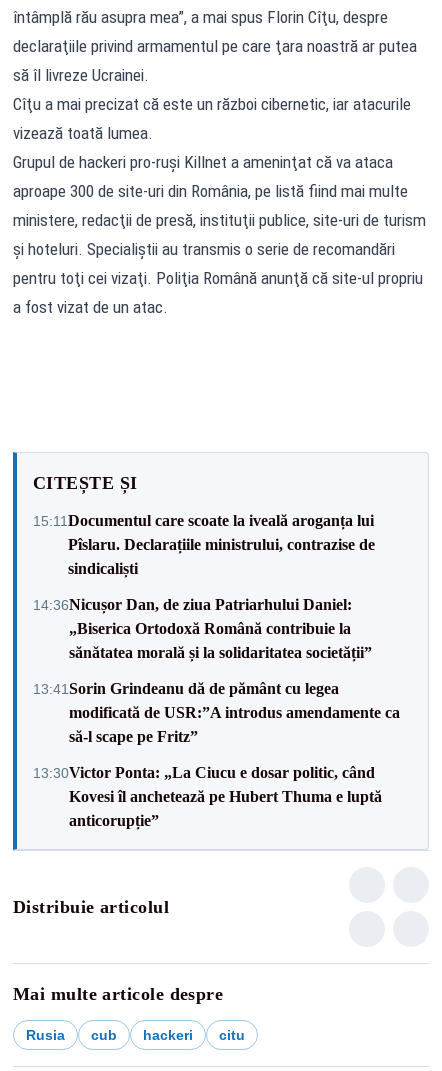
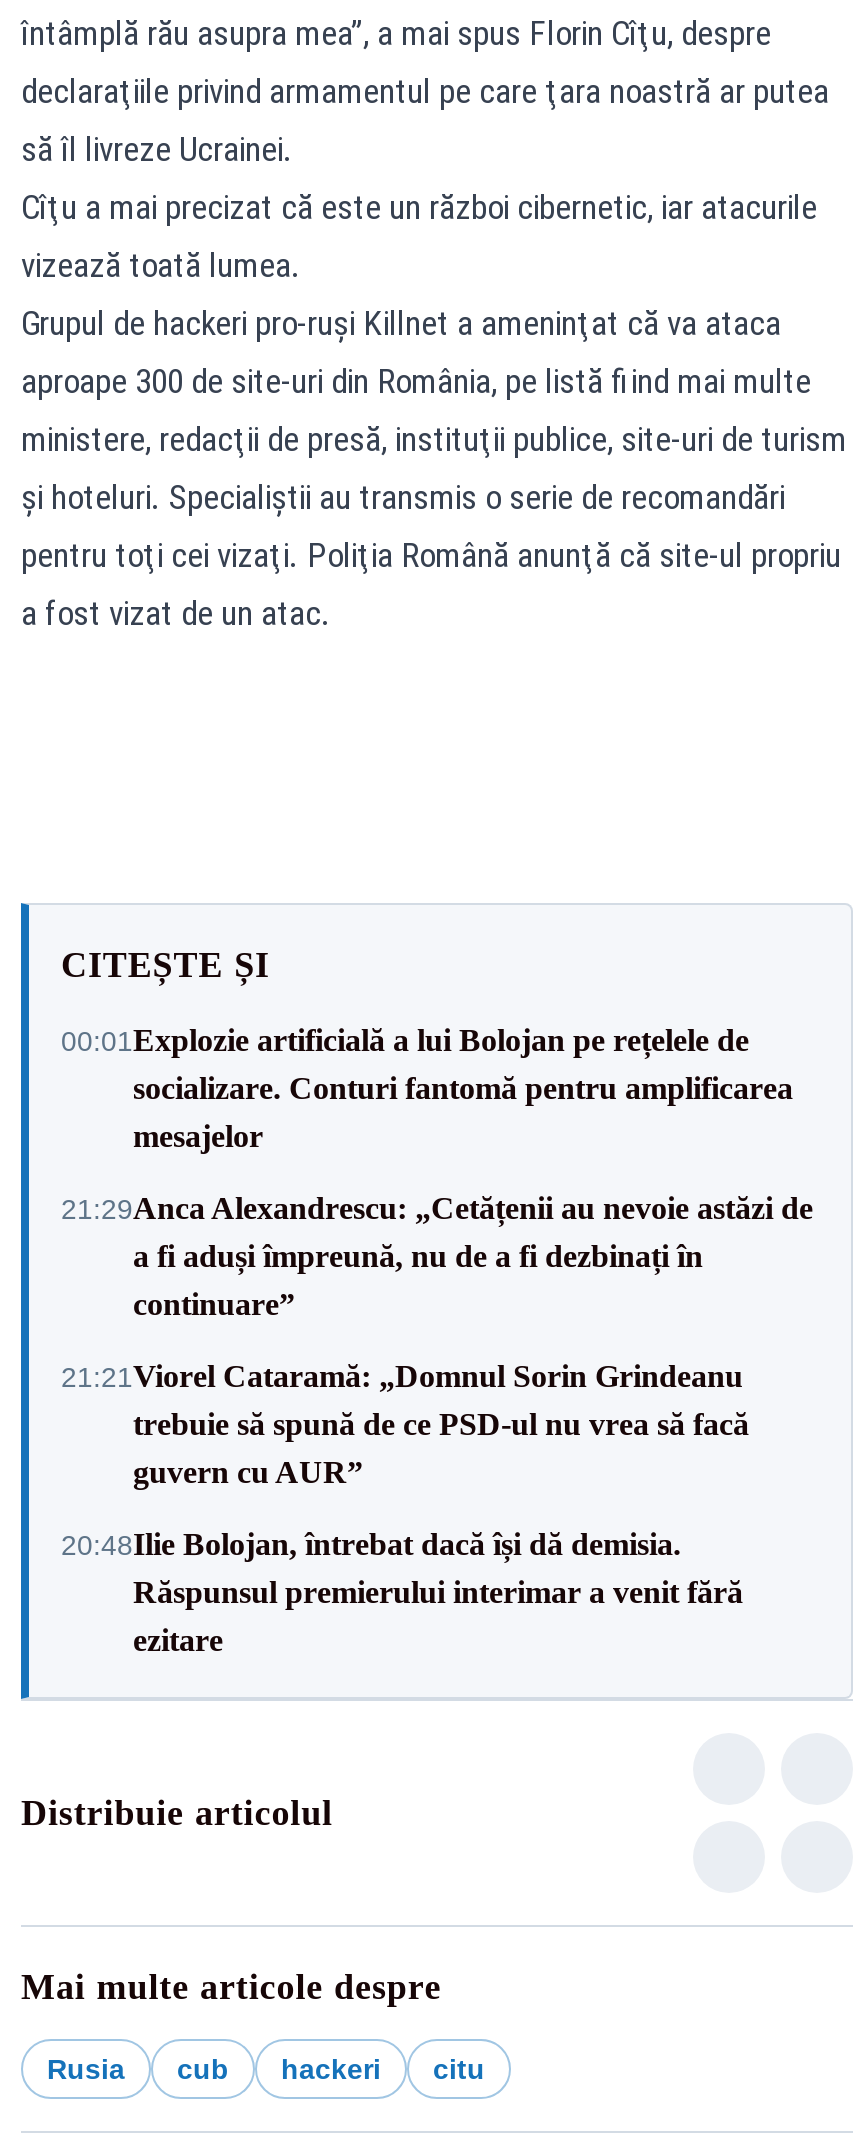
[33,511,375,576] 15:11Documentul care scoate la iveală aroganța lui | Pîslaru. Declarațiile ministrului, contrazise de | sindicaliști -> [61,1023,793,1153] 00:01Explozie artificială a lui Bolojan pe rețelele de | socializare. Conturi fantomă pentru amplificarea | mesajelor
[33,595,372,660] 14:36Nicușor Dan, de ziua Patriarhului Daniel: | „Biserica Ortodoxă Română contribuie la | sănătatea morală și la solidaritatea societății” -> [61,1191,813,1321] 21:29Anca Alexandrescu: „Cetățenii au nevoie astăzi de | a fi aduși împreună, nu de a fi dezbinați în | continuare”
[33,679,400,744] 13:41Sorin Grindeanu dă de pământ cu legea | modificată de USR:”A introdus amendamente ca | să-l scape pe Fritz” -> [61,1359,749,1489] 21:21Viorel Cataramă: „Domnul Sorin Grindeanu | trebuie să spună de ce PSD-ul nu vrea să facă | guvern cu AUR”
[33,763,382,828] 13:30Victor Ponta: „La Ciucu e dosar politic, când | Kovesi îl anchetează pe Hubert Thuma e luptă | anticorupție” -> [61,1527,743,1657] 20:48Ilie Bolojan, întrebat dacă își dă demisia. | Răspunsul premierului interimar a venit fără | ezitare

